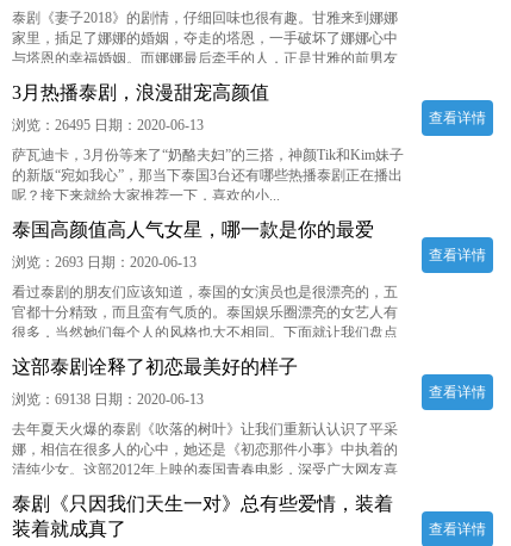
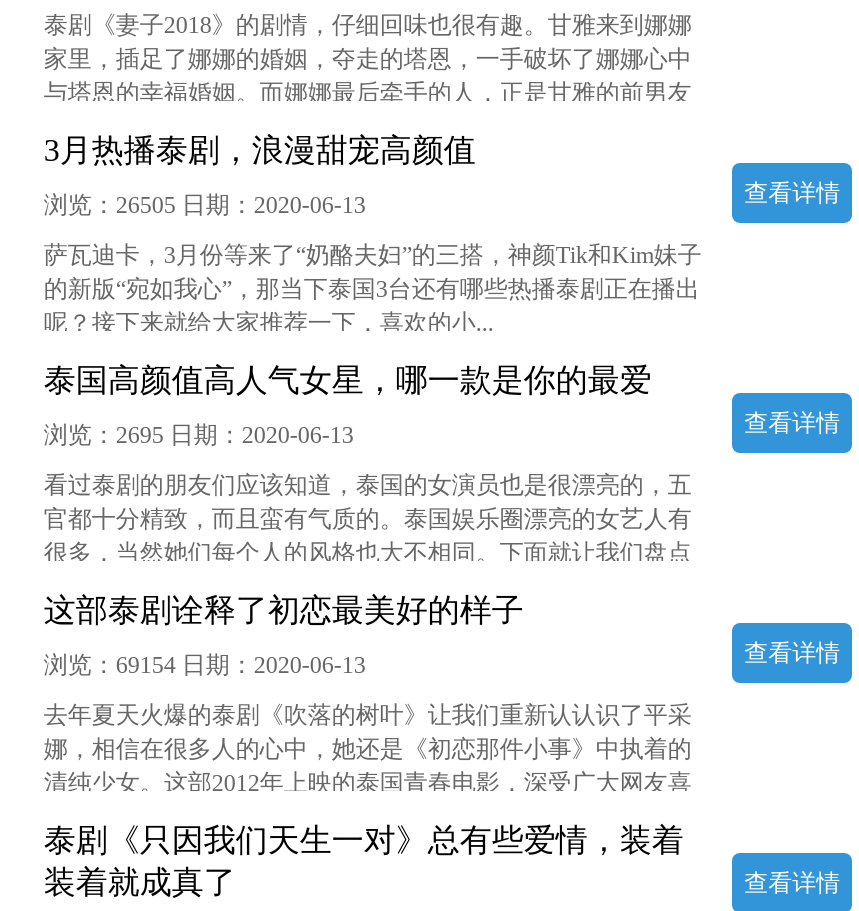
[12,117,203,133] 浏览：26495日期：2020-06-13 -> [44,191,366,219] 浏览：26505日期：2020-06-13
[12,254,196,270] 浏览：2693日期：2020-06-13 -> [44,421,354,449] 浏览：2695日期：2020-06-13
[12,391,203,407] 浏览：69138日期：2020-06-13 -> [44,651,366,679] 浏览：69154日期：2020-06-13

